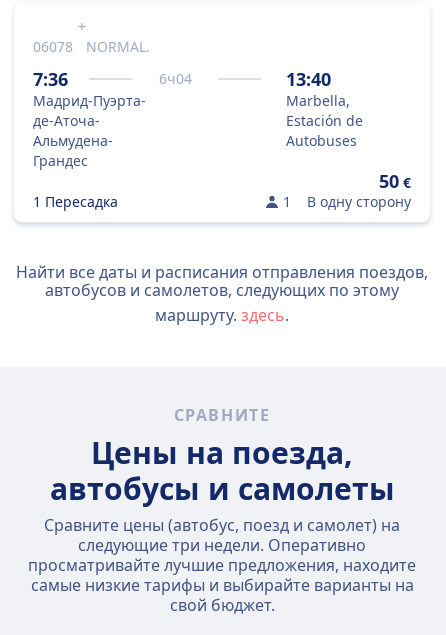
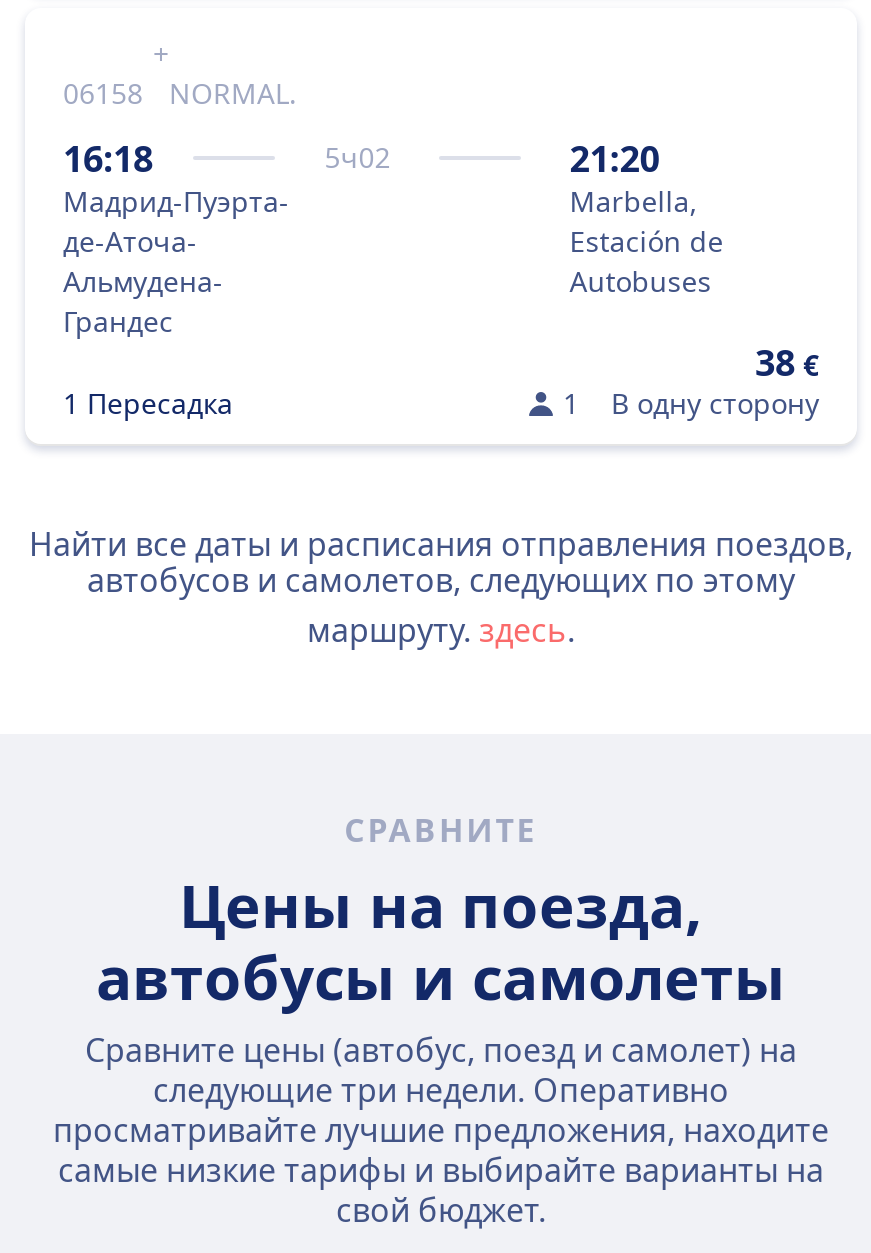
[33,37,150,56] 06078 NORMAL. -> [63,74,297,112] 06158 NORMAL.
[33,67,68,91] 7:36 -> [63,134,153,182] 16:18
[159,69,192,88] 6ч04 -> [324,138,390,176] 5ч02
[286,67,331,91] 13:40 -> [570,134,660,182] 21:20
[379,169,411,193] 50 € -> [755,338,819,386] 38 €

